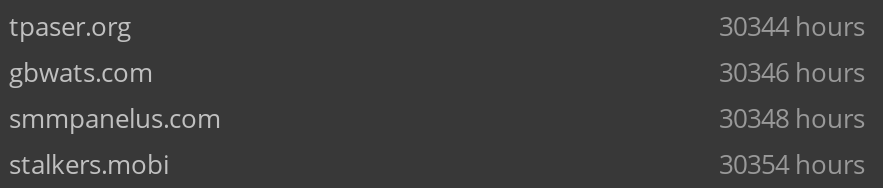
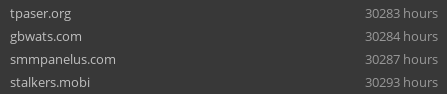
[719,7,865,43] 30344 hours -> [365,4,438,22] 30283 hours
[719,53,865,89] 30346 hours -> [365,27,438,45] 30284 hours
[719,99,865,135] 30348 hours -> [365,50,438,68] 30287 hours
[719,145,865,181] 30354 hours -> [365,73,438,91] 30293 hours

